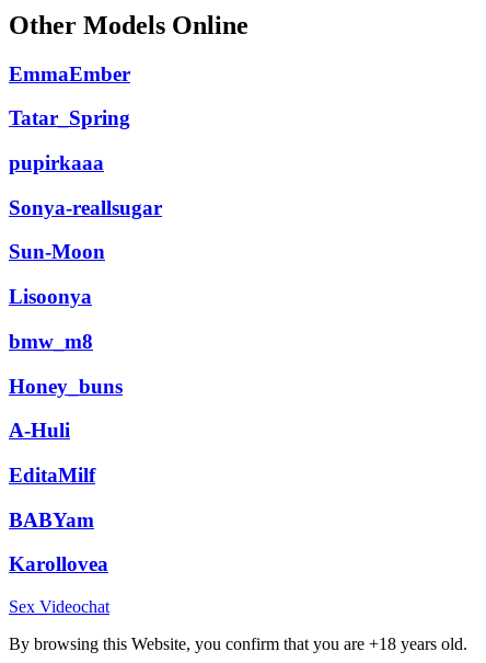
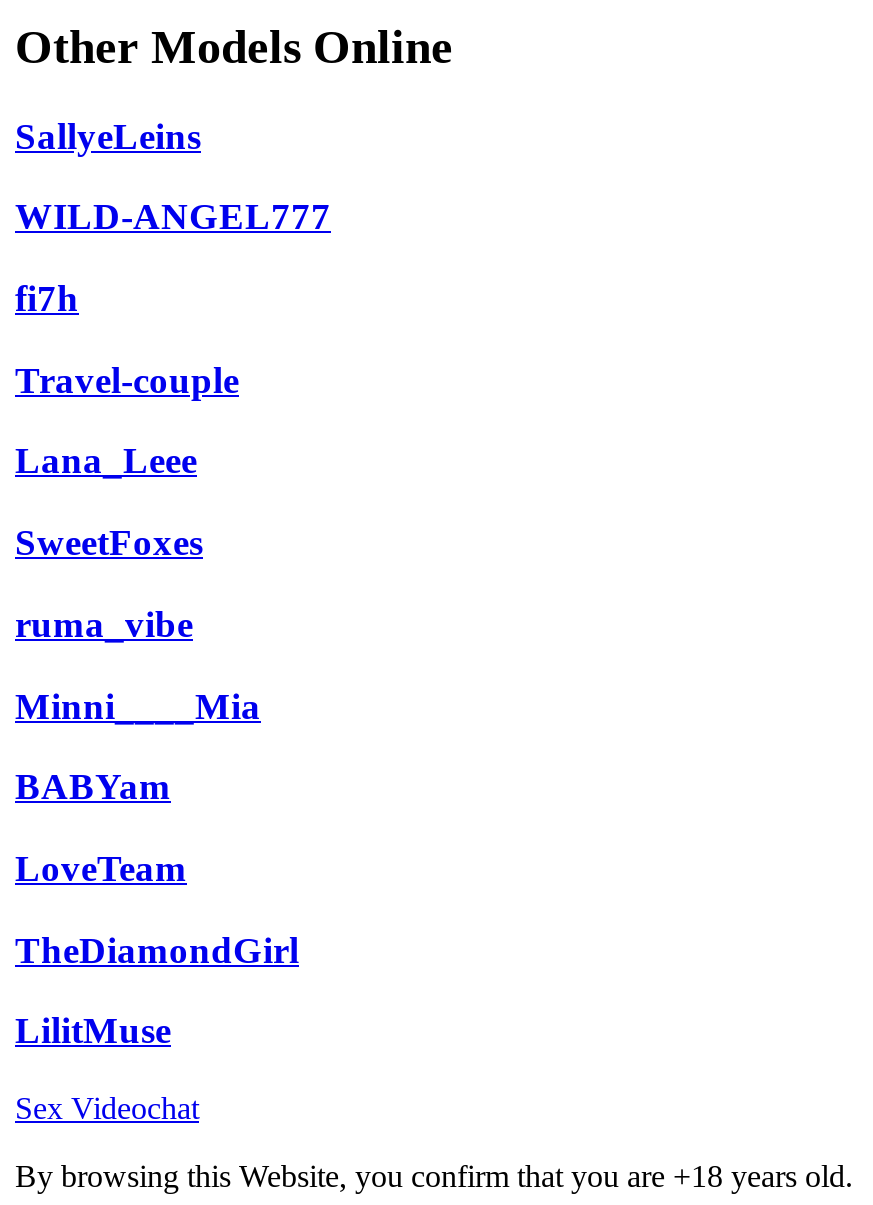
[9,62,162,487] EmmaEmber | Tatar_Spring | pupirkaaa | Sonya-reallsugar | Sun-Moon | Lisoonya | bmw_m8 | Honey_buns | A-Huli | EditaMilf -> [15,114,331,726] SallyeLeins | WILD-ANGEL777 | fi7h | Travel-couple | Lana_Leee | SweetFoxes | ruma_vibe | Minni____Mia
moved [9,508,94,531] -> [15,765,171,807]: BABYam
[9,553,108,576] Karollovea -> [15,847,299,1052] LoveTeam | TheDiamondGirl | LilitMuse

